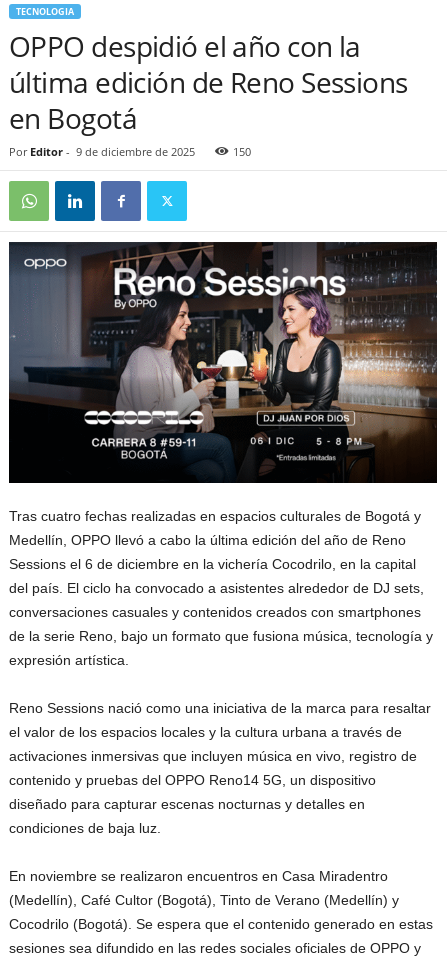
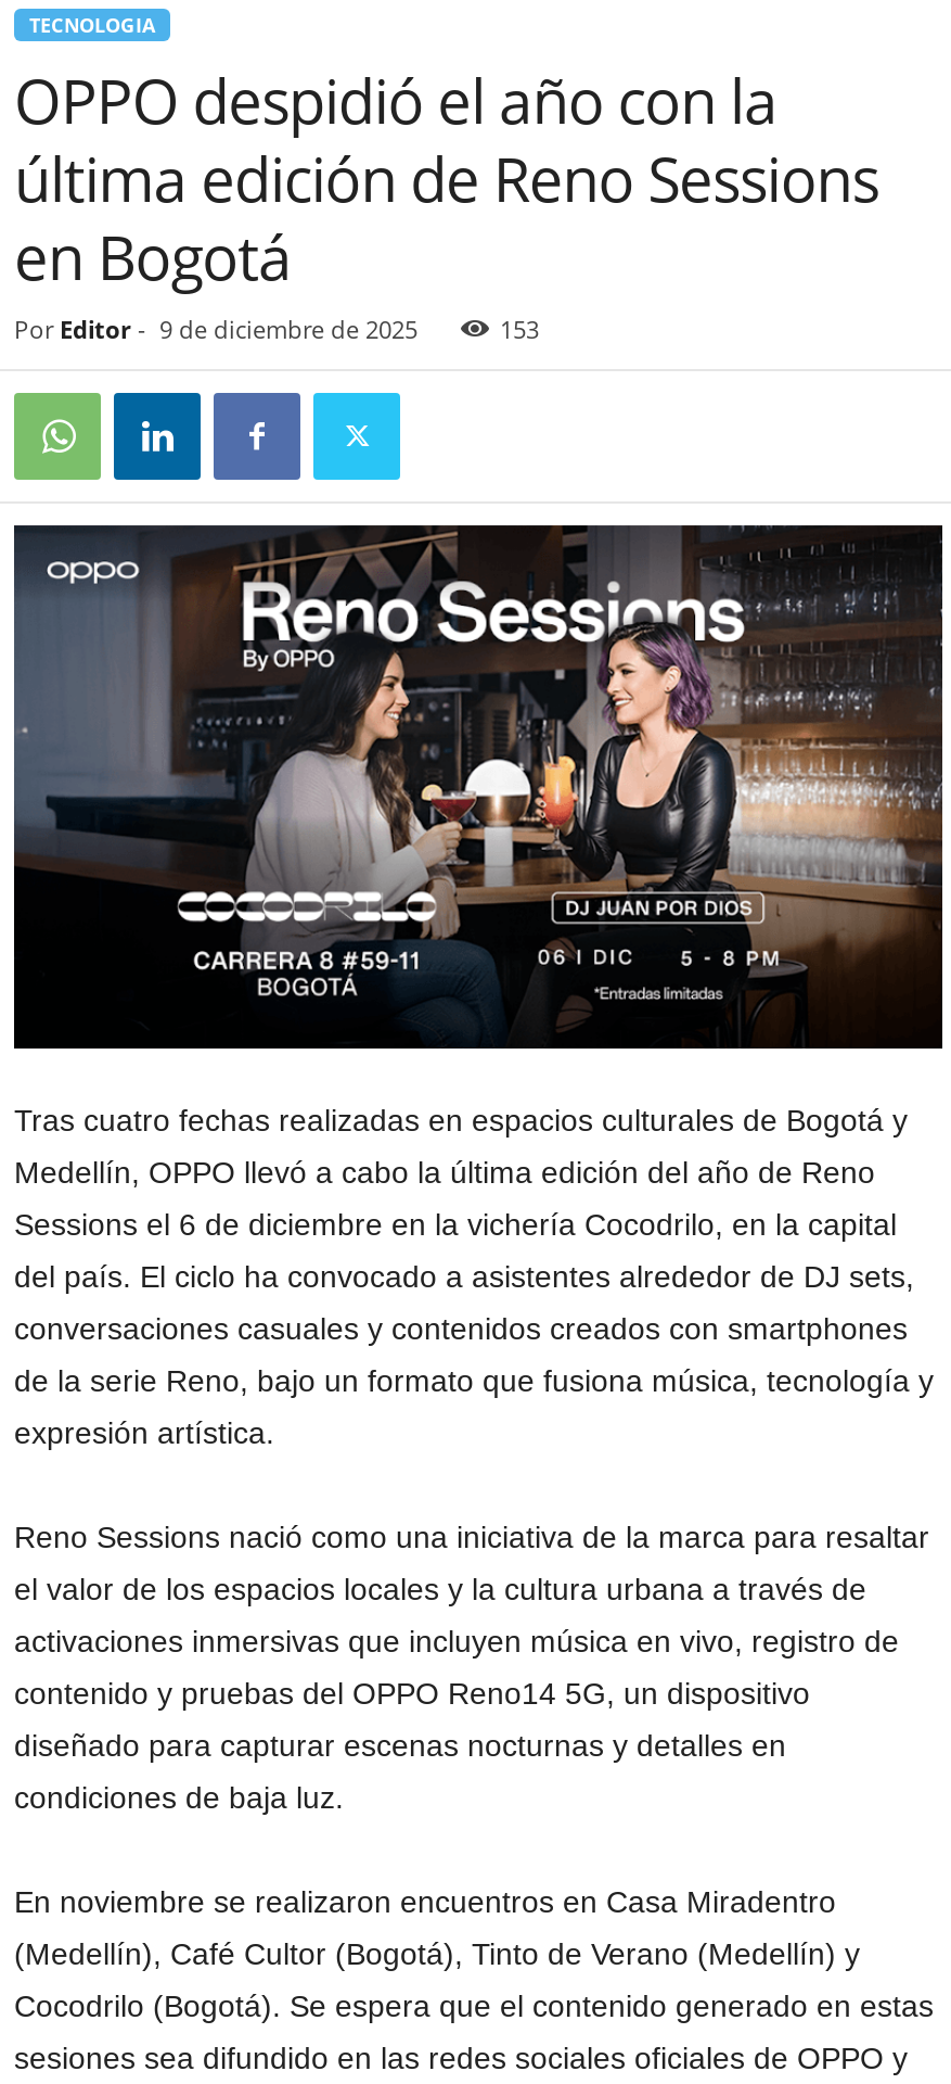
[233,144,251,159] 150 -> [500,313,539,345] 153

